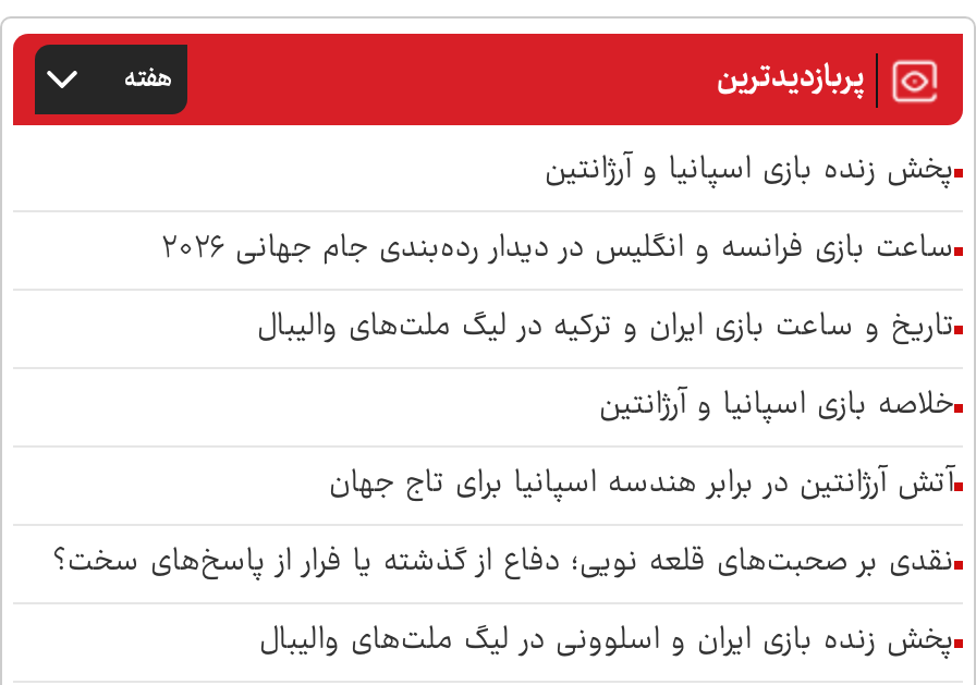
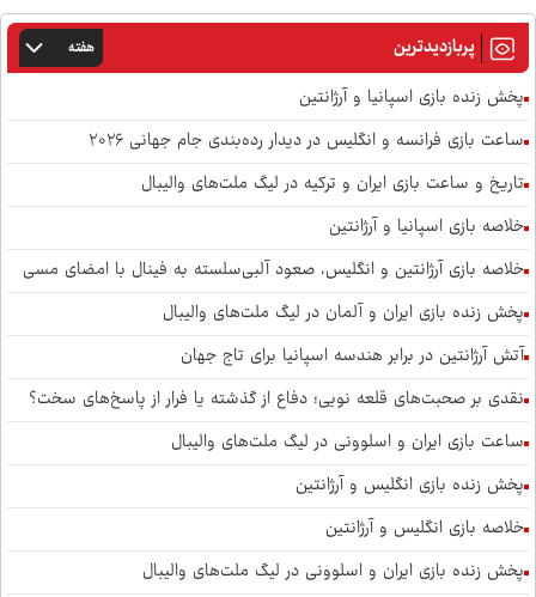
none -> [23,255,524,330] خلاصه بازی آرژانتین و انگلیس، صعود آلبی‌سلسته به فینال با امضای مسی | پخش زنده بازی ایران و آلمان در لیگ ملت‌های والیبال
none -> [171,428,524,545] ساعت بازی ایران و اسلوونی در لیگ ملت‌های والیبال | پخش زنده بازی انگلیس و آرژانتین | خلاصه بازی انگلیس و آرژانتین

